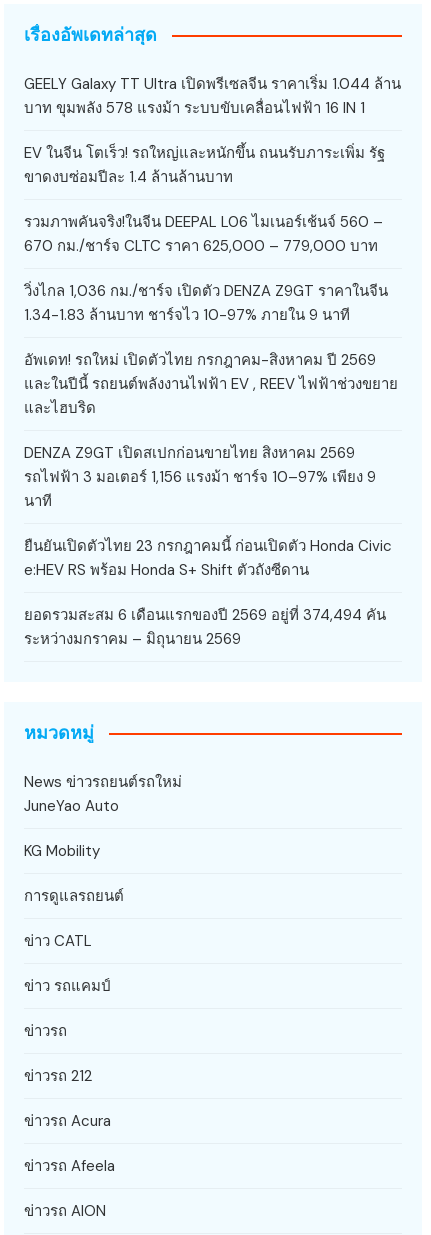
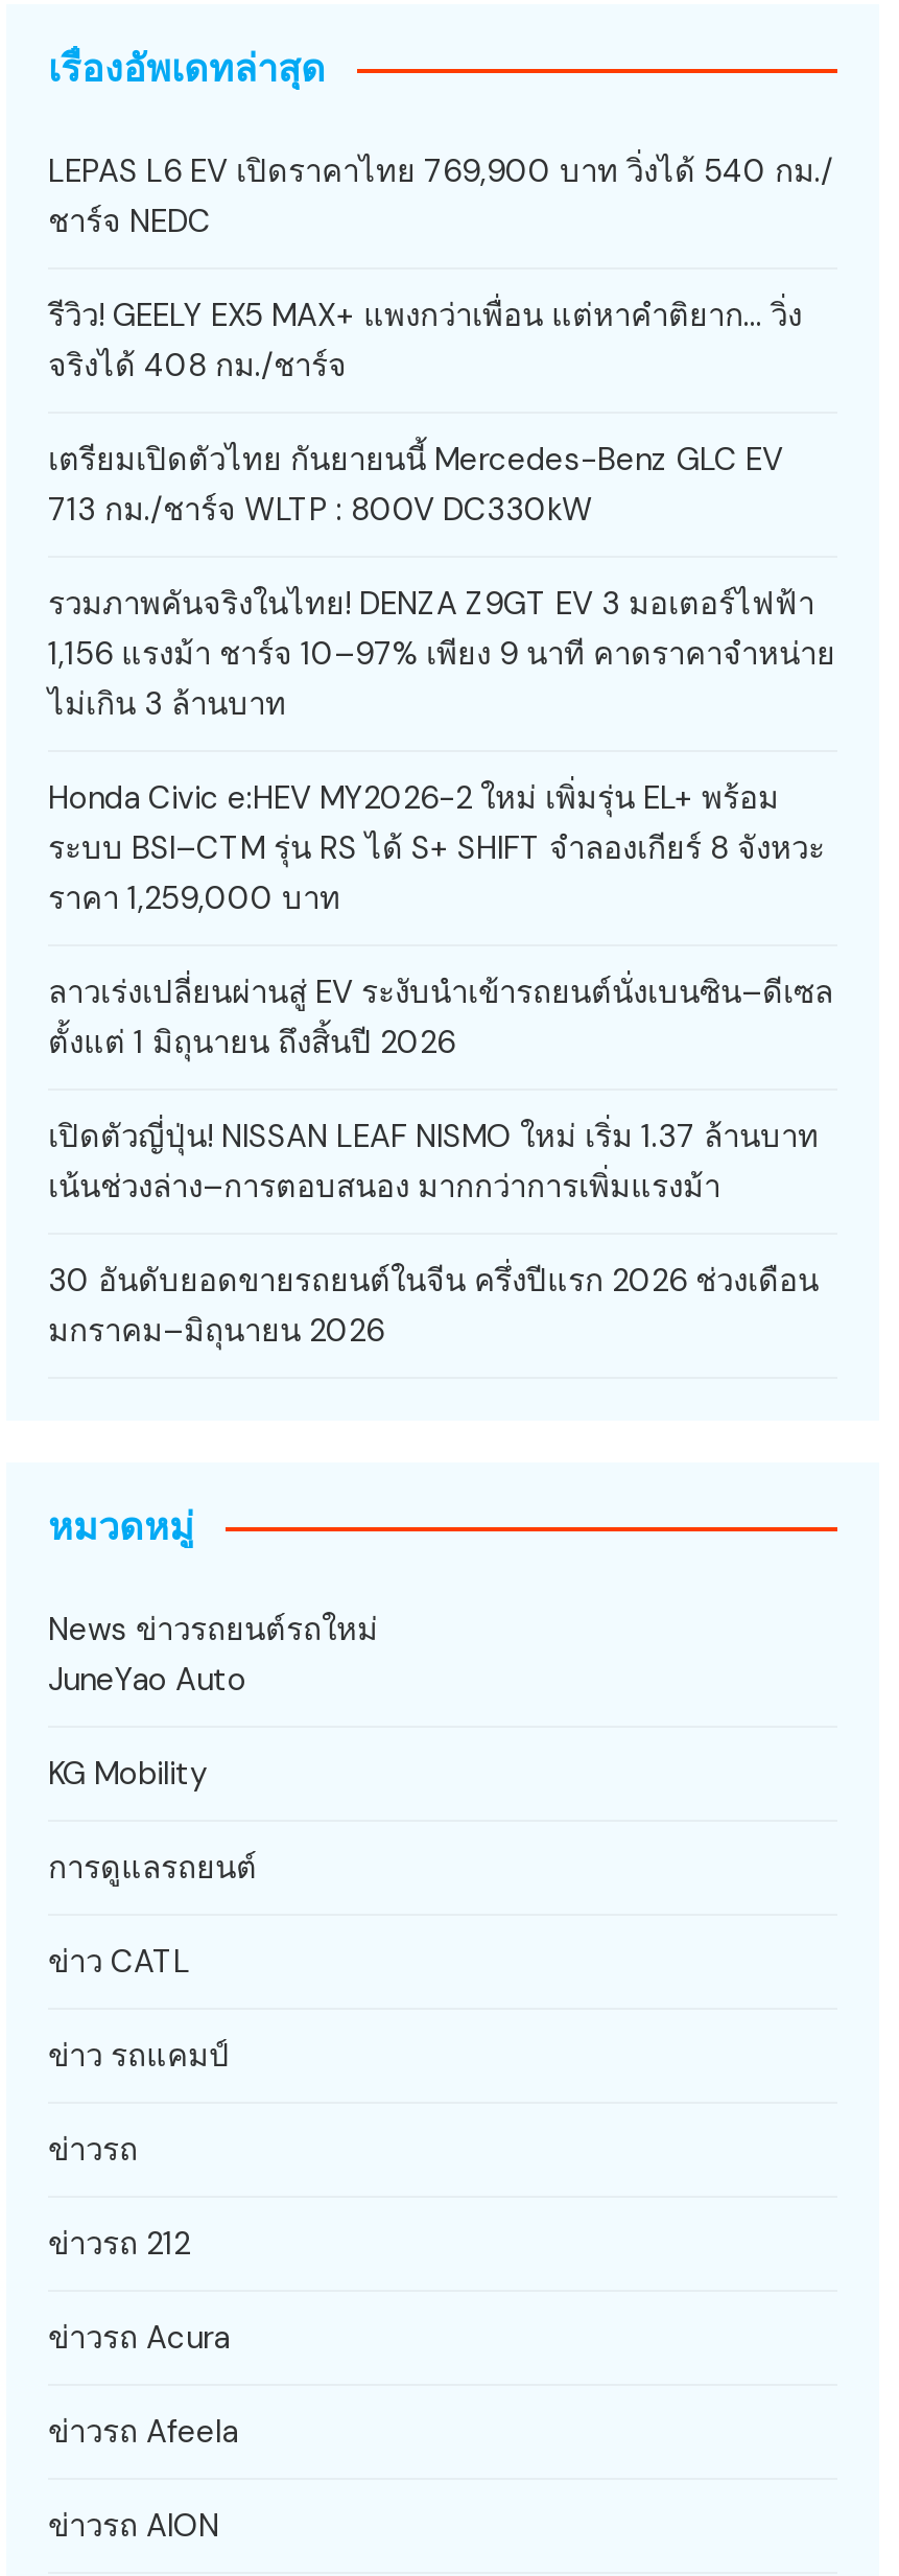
[24,74,401,118] GEELY Galaxy TT Ultra เปิดพรีเซลจีน ราคาเริ่ม 1.044 ล้าน | บาท ขุมพลัง 578 แรงม้า ระบบขับเคลื่อนไฟฟ้า 16 IN 1 -> [48,151,833,243] LEPAS L6 EV เปิดราคาไทย 769,900 บาท วิ่งได้ 540 กม./ | ชาร์จ NEDC
[24,143,385,187] EV ในจีน โตเร็ว! รถใหญ่และหนักขึ้น ถนนรับภาระเพิ่ม รัฐ | ขาดงบซ่อมปีละ 1.4 ล้านล้านบาท -> [48,295,802,387] รีวิว! GEELY EX5 MAX+ แพงกว่าเพื่อน แต่หาคำติยาก… วิ่ง | จริงได้ 408 กม./ชาร์จ
[24,212,383,256] รวมภาพคันจริง!ในจีน DEEPAL L06 ไมเนอร์เช้นจ์ 560 – | 670 กม./ชาร์จ CLTC ราคา 625,000 – 779,000 บาท -> [48,439,783,531] เตรียมเปิดตัวไทย กันยายนนี้ Mercedes-Benz GLC EV | 713 กม./ชาร์จ WLTP : 800V DC330kW
[24,281,388,325] วิ่งไกล 1,036 กม./ชาร์จ เปิดตัว DENZA Z9GT ราคาในจีน | 1.34-1.83 ล้านบาท ชาร์จไว 10-97% ภายใน 9 นาที -> [48,583,835,725] รวมภาพคันจริงในไทย! DENZA Z9GT EV 3 มอเตอร์ไฟฟ้า | 1,156 แรงม้า ชาร์จ 10–97% เพียง 9 นาที คาดราคาจำหน่าย | ไม่เกิน 3 ล้านบาท
[24,350,398,418] อัพเดท! รถใหม่ เปิดตัวไทย กรกฎาคม-สิงหาคม ปี 2569 | และในปีนี้ รถยนต์พลังงานไฟฟ้า EV , REEV ไฟฟ้าช่วงขยาย | และไฮบริด -> [48,777,825,919] Honda Civic e:HEV MY2026-2 ใหม่ เพิ่มรุ่น EL+ พร้อม | ระบบ BSI–CTM รุ่น RS ได้ S+ SHIFT จำลองเกียร์ 8 จังหวะ | ราคา 1,259,000 บาท
[24,443,376,511] DENZA Z9GT เปิดสเปกก่อนขายไทย สิงหาคม 2569 | รถไฟฟ้า 3 มอเตอร์ 1,156 แรงม้า ชาร์จ 10–97% เพียง 9 | นาที -> [48,972,833,1064] ลาวเร่งเปลี่ยนผ่านสู่ EV ระงับนำเข้ารถยนต์นั่งเบนซิน–ดีเซล | ตั้งแต่ 1 มิถุนายน ถึงสิ้นปี 2026
[24,536,392,580] ยืนยันเปิดตัวไทย 23 กรกฎาคมนี้ ก่อนเปิดตัว Honda Civic | e:HEV RS พร้อม Honda S+ Shift ตัวถังซีดาน -> [48,1116,819,1208] เปิดตัวญี่ปุ่น! NISSAN LEAF NISMO ใหม่ เริ่ม 1.37 ล้านบาท | เน้นช่วงล่าง–การตอบสนอง มากกว่าการเพิ่มแรงม้า
[24,605,386,649] ยอดรวมสะสม 6 เดือนแรกของปี 2569 อยู่ที่ 374,494 คัน | ระหว่างมกราคม – มิถุนายน 2569 -> [48,1260,819,1352] 30 อันดับยอดขายรถยนต์ในจีน ครึ่งปีแรก 2026 ช่วงเดือน | มกราคม–มิถุนายน 2026

